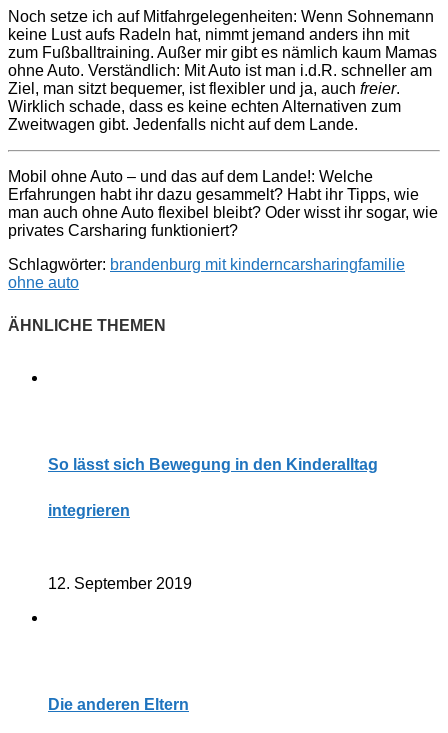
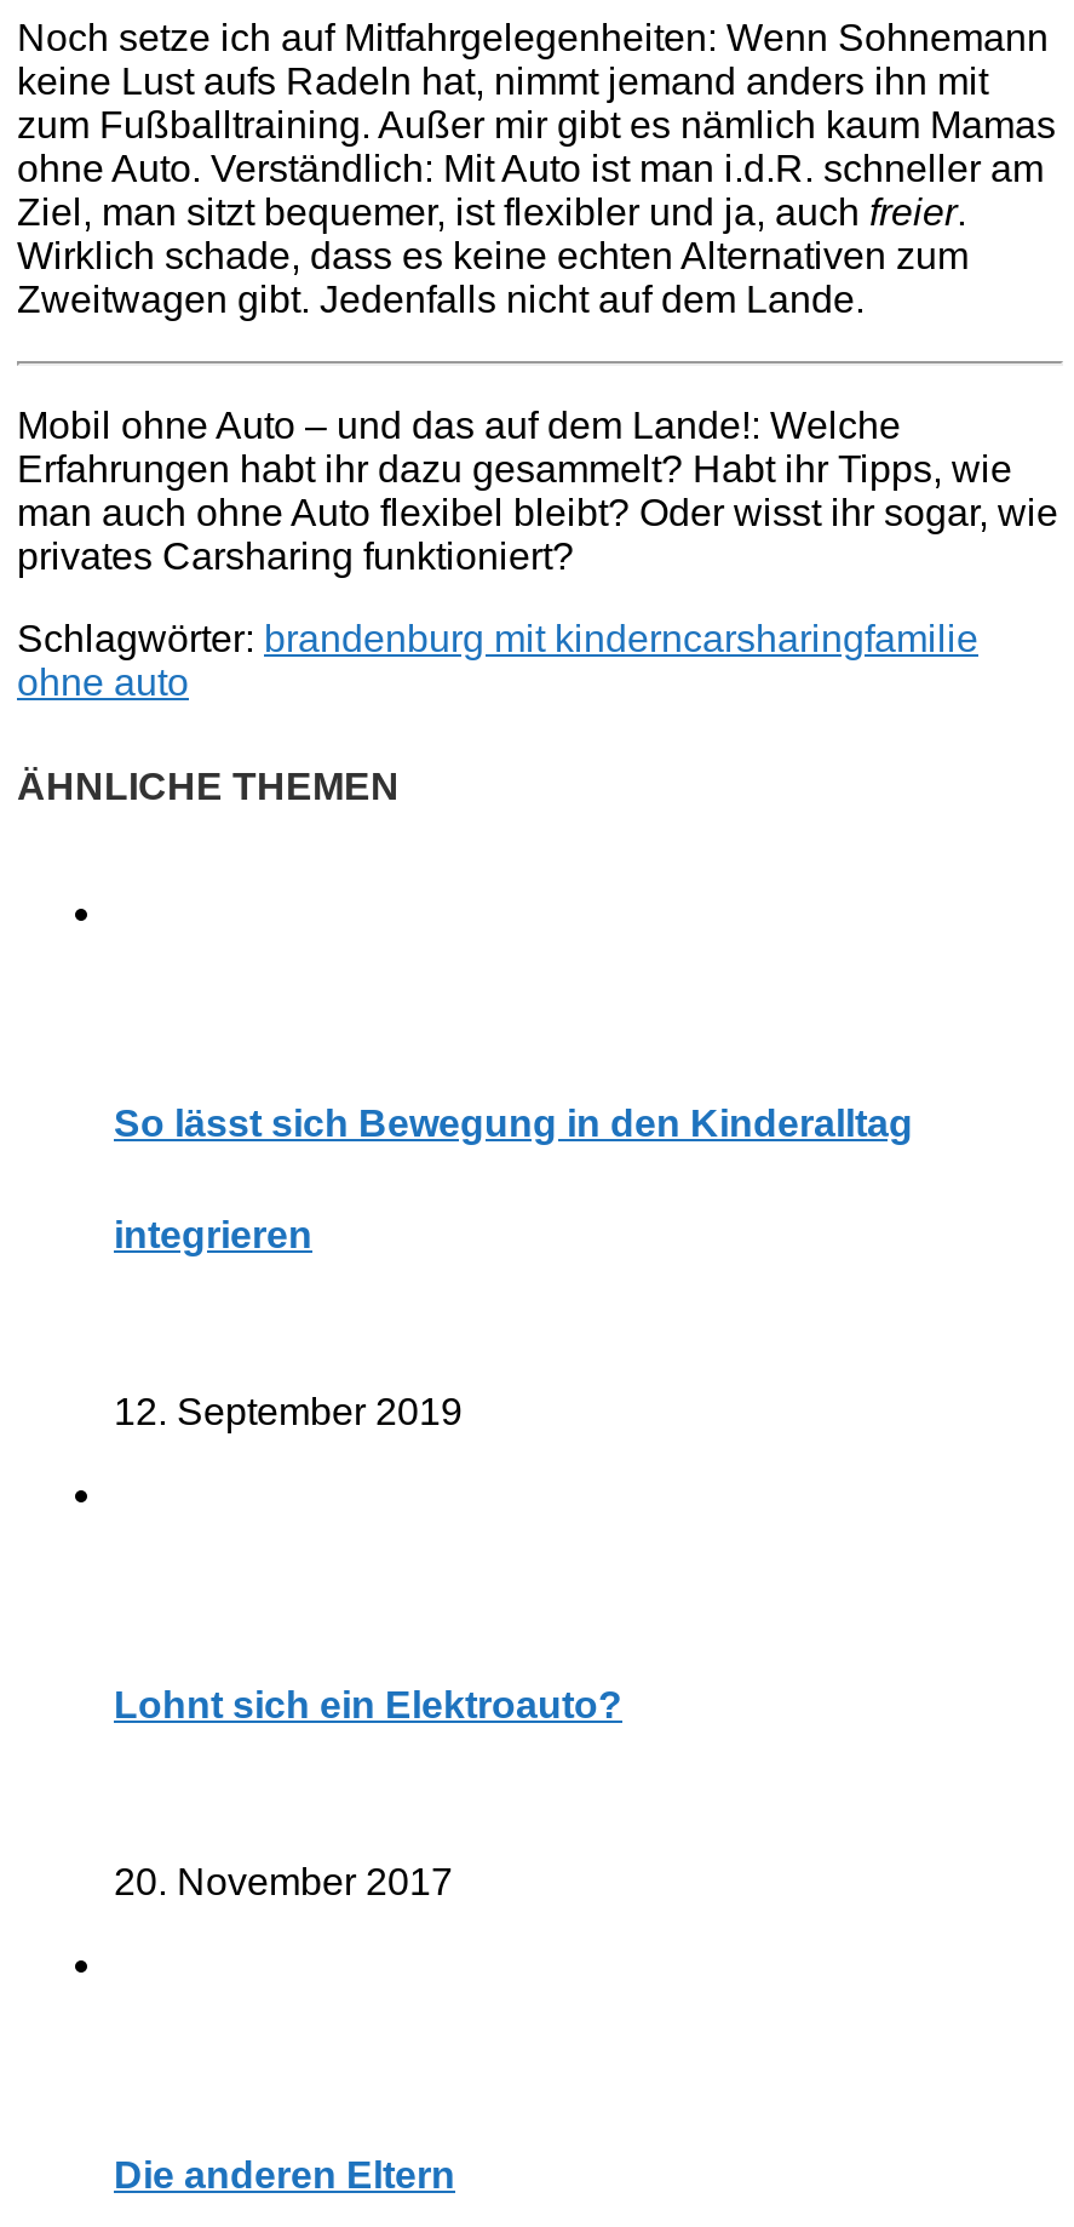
none -> [114,1684,622,1725] Lohnt sich ein Elektroauto?
none -> [114,1860,453,1901] 20. November 2017

